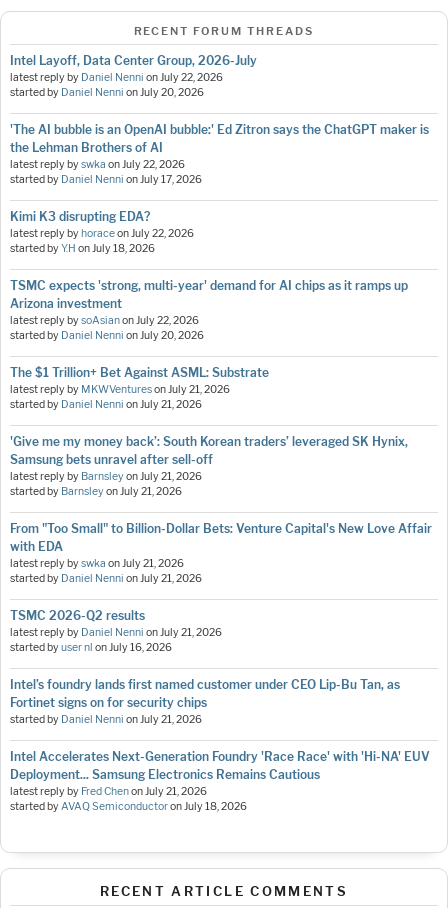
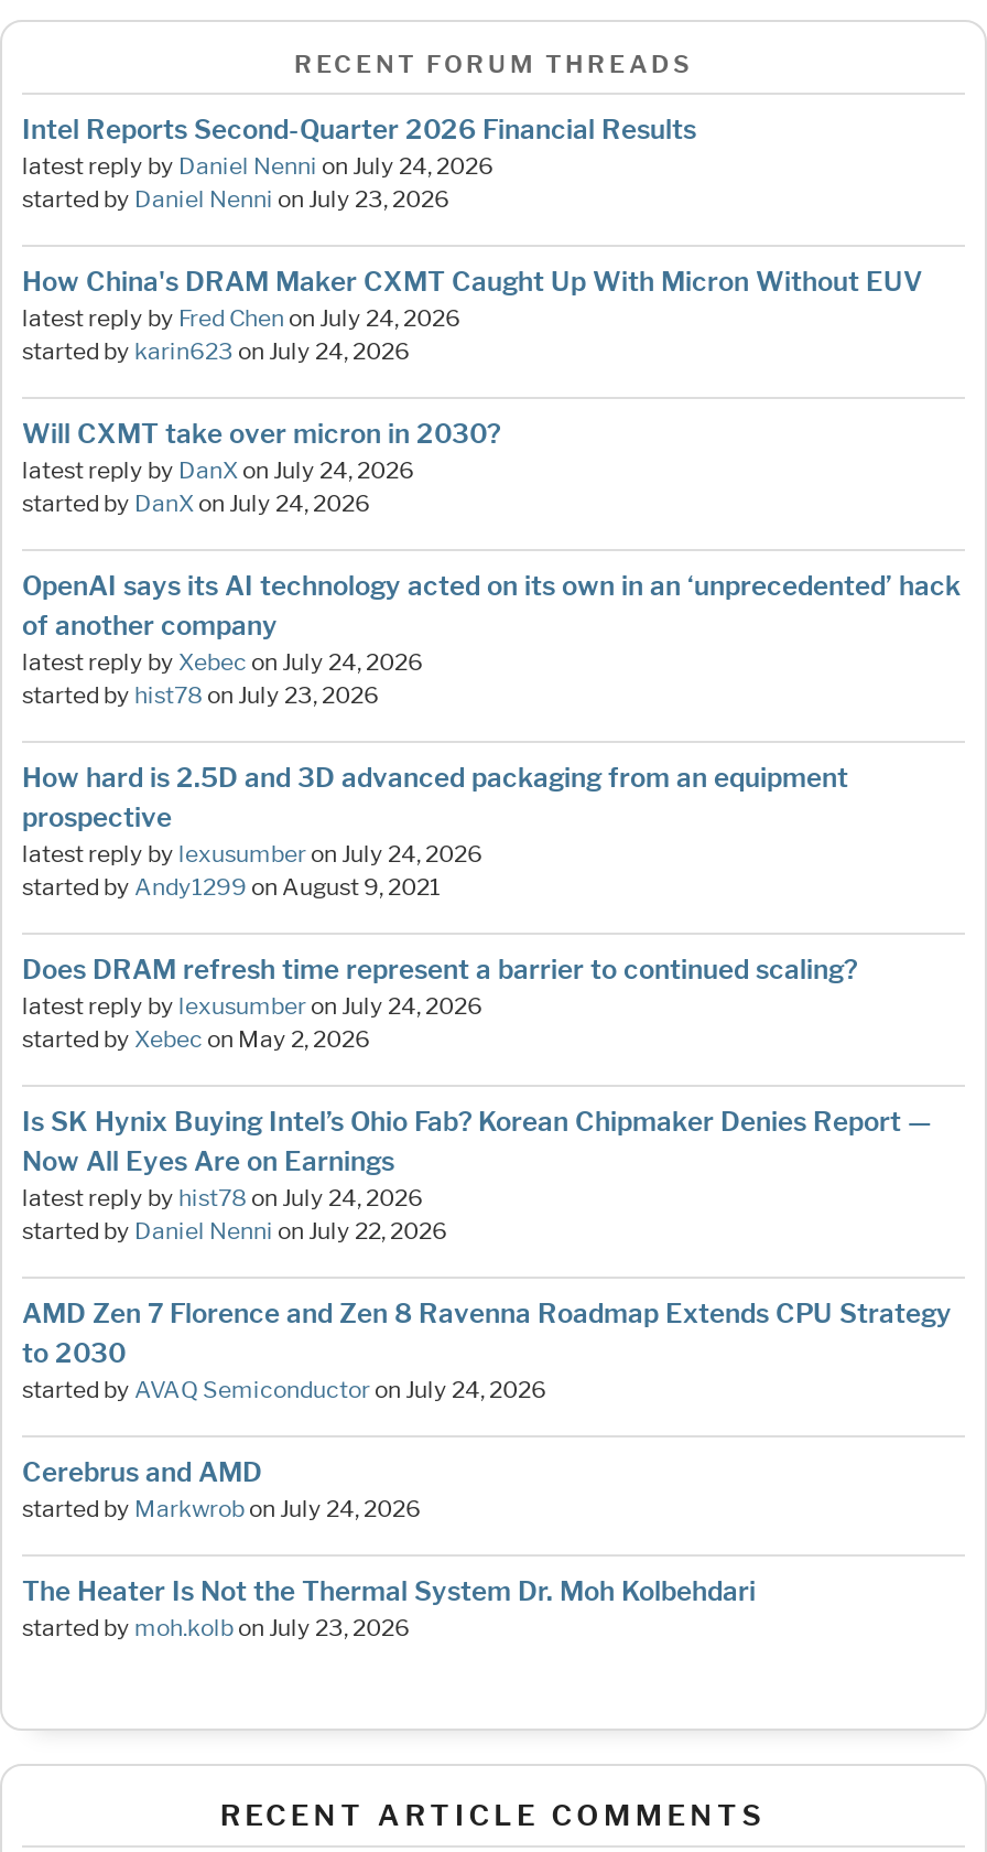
[10,53,257,99] Intel Layoff, Data Center Group, 2026-July | latest reply by Daniel Nenni on July 22, 2026 | started by Daniel Nenni on July 20, 2026 -> [22,114,696,215] Intel Reports Second-Quarter 2026 Financial Results | latest reply by Daniel Nenni on July 24, 2026 | started by Daniel Nenni on July 23, 2026
[10,122,429,186] 'The AI bubble is an OpenAI bubble:' Ed Zitron says the ChatGPT maker is | the Lehman Brothers of AI | latest reply by swka onJuly 22, 2026 | started by Daniel Nenni onJuly 17, 2026 -> [22,266,923,367] How China's DRAM Maker CXMT Caught Up With Micron Without EUV | latest reply by Fred Chen on July 24, 2026 | started by karin623 on July 24, 2026
[10,209,194,255] Kimi K3 disrupting EDA? | latest reply by horace on July 22, 2026 | started by Y.H on July 18, 2026 -> [22,418,500,519] Will CXMT take over micron in 2030? | latest reply by DanX on July 24, 2026 | started by DanX on July 24, 2026
[10,278,408,342] TSMC expects 'strong, multi-year' demand for AI chips as it ramps up | Arizona investment | latest reply by soAsian on July 22, 2026 | started by Daniel Nenni on July 20, 2026 -> [22,570,961,711] OpenAI says its AI technology acted on its own in an ‘unprecedented’ hack | of another company | latest reply by Xebec on July 24, 2026 | started by hist78 on July 23, 2026
[10,365,269,411] The $1 Trillion+ Bet Against ASML: Substrate | latest reply by MKWVenturesonJuly 21, 2026 | started by Daniel Nenni onJuly 21, 2026 -> [22,762,848,903] How hard is 2.5D and 3D advanced packaging from an equipment | prospective | latest reply by lexusumber on July 24, 2026 | started by Andy1299 on August 9, 2021
[10,434,408,498] 'Give me my money back’: South Korean traders’ leveraged SK Hynix, | Samsung bets unravel after sell-off | latest reply by Barnsley onJuly 21, 2026 | started by Barnsley onJuly 21, 2026 -> [22,954,857,1055] Does DRAM refresh time represent a barrier to continued scaling? | latest reply by lexusumber on July 24, 2026 | started by Xebec on May 2, 2026
[10,521,432,585] From "Too Small" to Billion-Dollar Bets: Venture Capital's New Love Affair | with EDA | latest reply by swka on July 21, 2026 | started by Daniel Nenni on July 21, 2026 -> [22,1106,932,1247] Is SK Hynix Buying Intel’s Ohio Fab? Korean Chipmaker Denies Report — | Now All Eyes Are on Earnings | latest reply by hist78 on July 24, 2026 | started by Daniel Nenni on July 22, 2026
[10,608,222,654] TSMC 2026-Q2 results | latest reply by Daniel Nenni onJuly 21, 2026 | started by user nl onJuly 16, 2026 -> [22,1298,952,1406] AMD Zen 7 Florence and Zen 8 Ravenna Roadmap Extends CPU Strategy | to 2030 | started by AVAQ Semiconductor on July 24, 2026
[10,677,400,726] Intel’s foundry lands first named customer under CEO Lip-Bu Tan, as | Fortinet signs on for security chips | started by Daniel Nenni onJuly 21, 2026 -> [22,1456,421,1525] Cerebrus and AMD | started by Markwrob on July 24, 2026
[10,749,430,813] Intel Accelerates Next-Generation Foundry 'Race Race' with 'Hi-NA' EUV | Deployment... Samsung Electronics Remains Cautious | latest reply by Fred Chen onJuly 21, 2026 | started by AVAQ SemiconductoronJuly 18, 2026 -> [22,1575,756,1644] The Heater Is Not the Thermal System Dr. Moh Kolbehdari | started by moh.kolb on July 23, 2026

